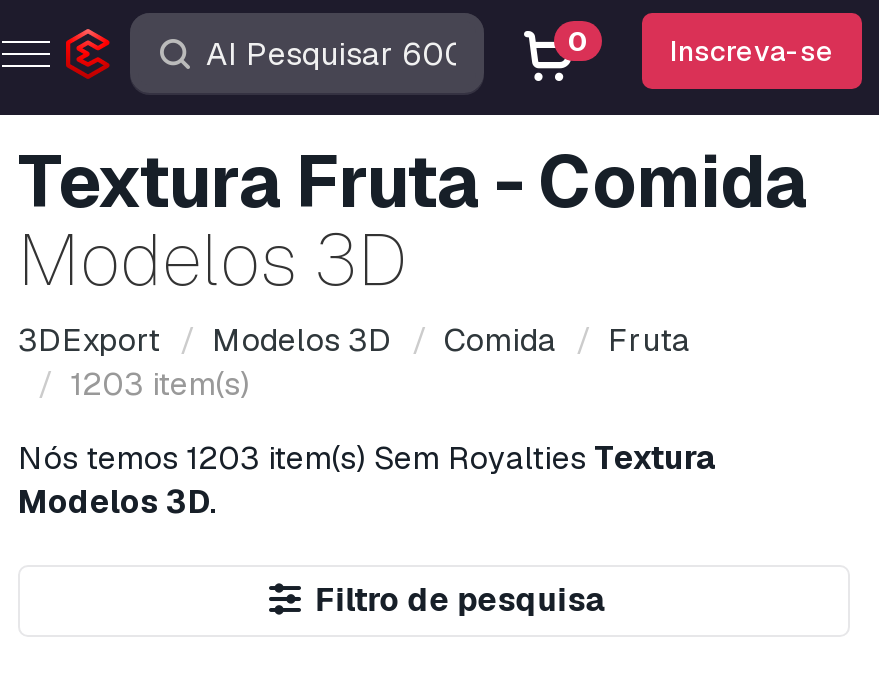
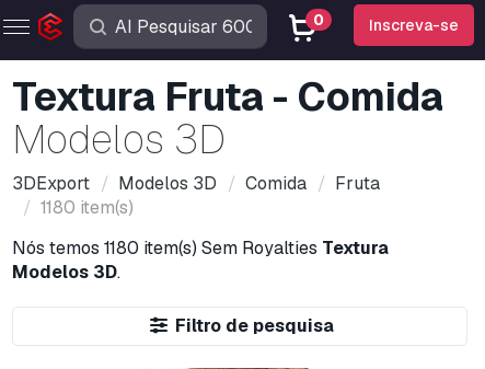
[70,363,250,405] 1203 item(s) -> [41,196,134,219] 1180 item(s)
[18,437,716,479] Nós temos 1203 item(s) Sem Royalties Textura -> [12,237,389,260] Nós temos 1180 item(s) Sem Royalties Textura

